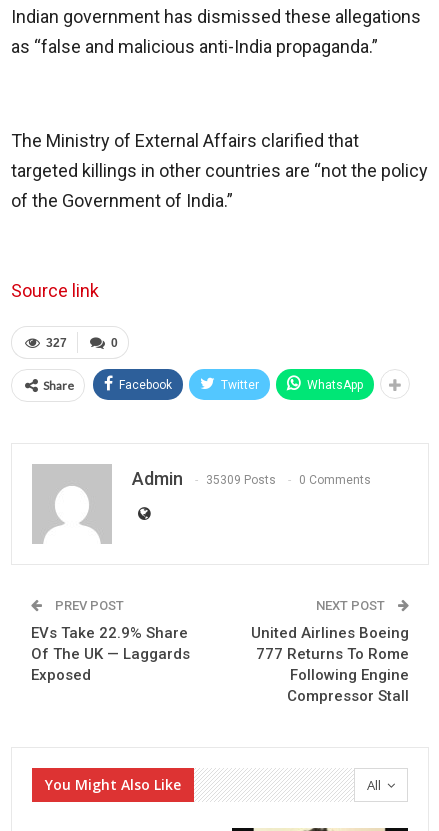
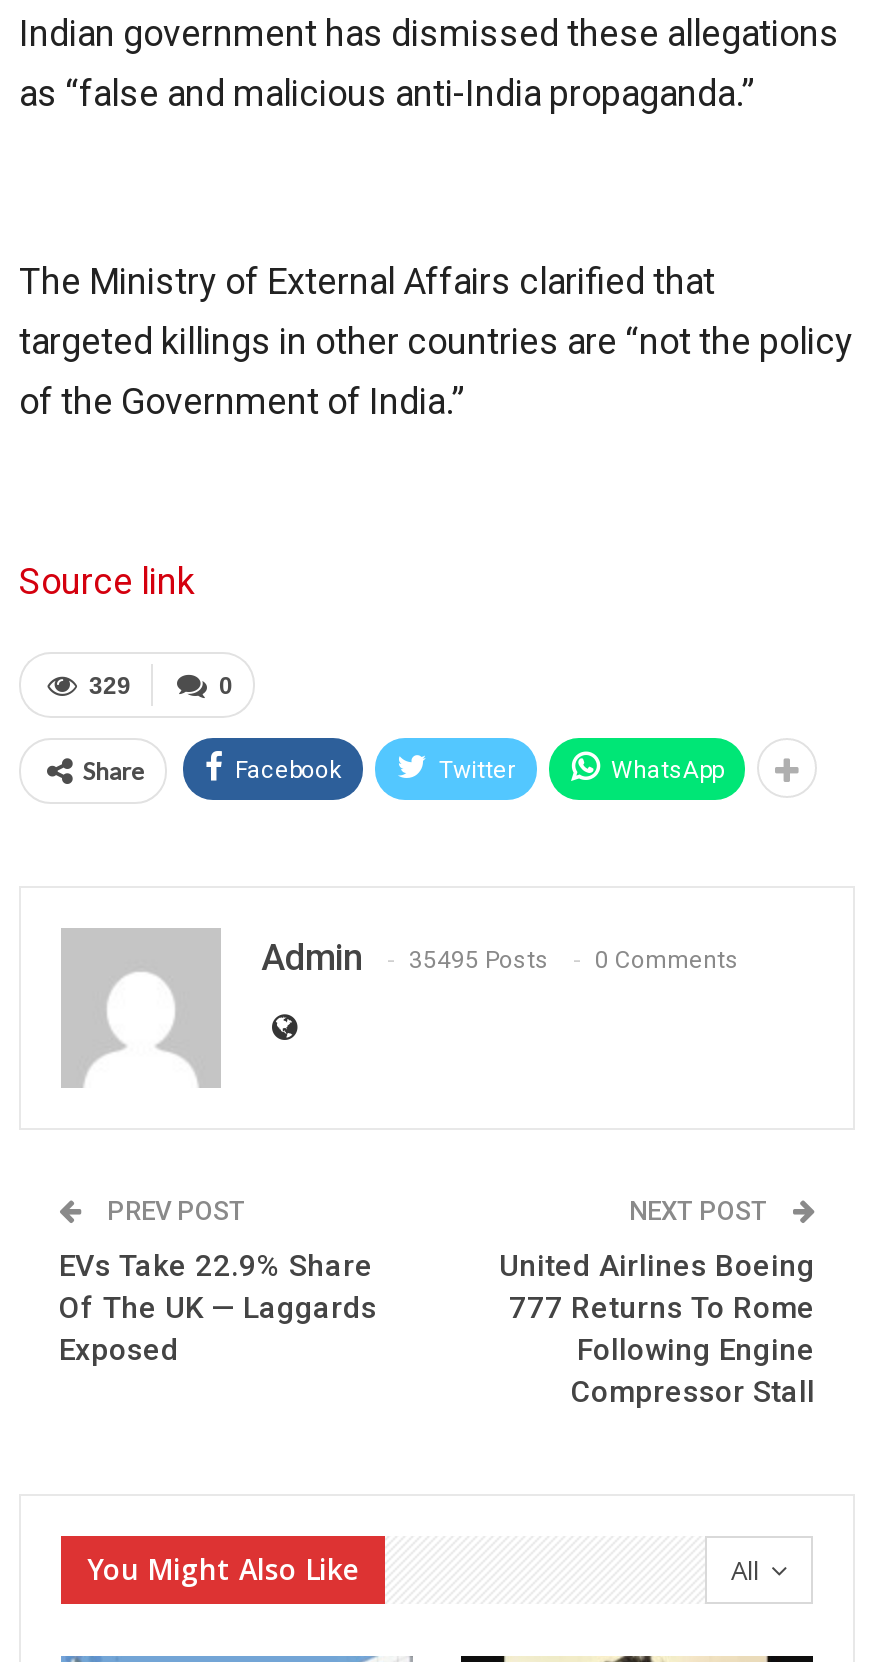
[46,336,67,350] 327 -> [89,672,131,700] 329
[132,468,371,489] Admin 35309 Posts 0 Comments -> [261,936,739,978] Admin 35495 Posts 0 Comments

